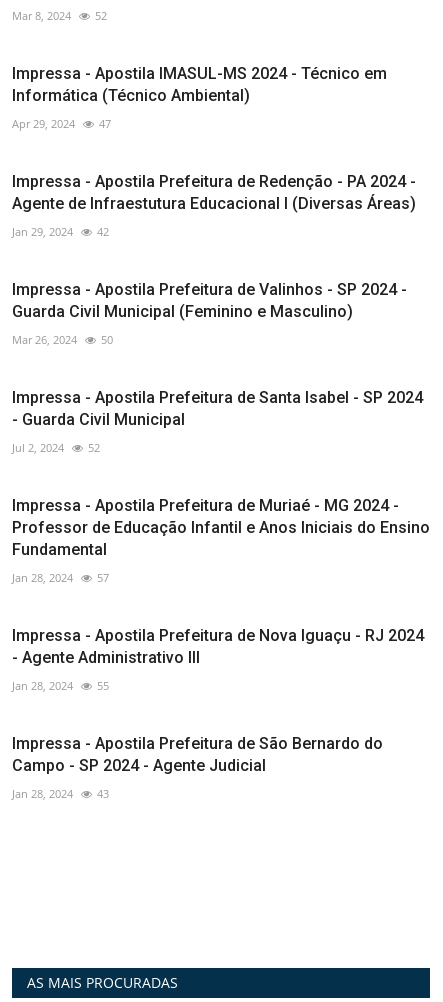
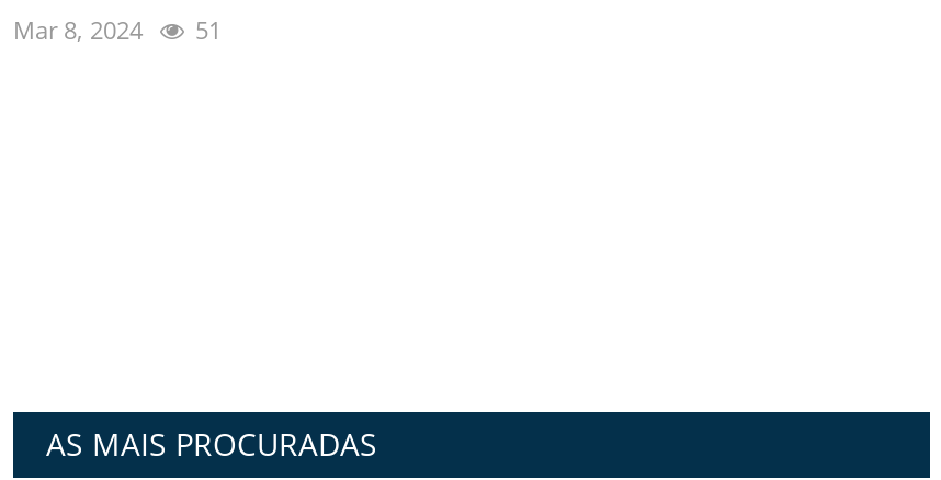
[12,8,430,801] 52 | Impressa - Apostila IMASUL-MS 2024 - Técnico em | Informática (Técnico Ambiental) | Apr 29, 2024 | 47 | Impressa - Apostila Prefeitura de Redenção - PA 2024 - | Agente de Infraestutura Educacional I (Diversas Áreas) | Jan 29, 2024 | 42 | Impressa - Apostila Prefeitura de Valinhos - SP 2024 - | Guarda Civil Municipal (Feminino e Masculino) | Mar 26, 2024 | 50 | Impressa - Apostila Prefeitura de Santa Isabel - SP 2024 | - Guarda Civil Municipal | Jul 2, 2024 | 52 | Impressa - Apostila Prefeitura de Muriaé - MG 2024 - | Professor de Educação Infantil e Anos Iniciais do Ensino | Fundamental | Jan 28, 2024 | 57 | Impressa - Apostila Prefeitura de Nova Iguaçu - RJ 2024 | - Agente Administrativo III | Jan 28, 2024 | 55 | Impressa - Apostila Prefeitura de São Bernardo do | Campo - SP 2024 - Agente Judicial | Jan 28, 2024 | 43 -> [195,13,222,46] 51

